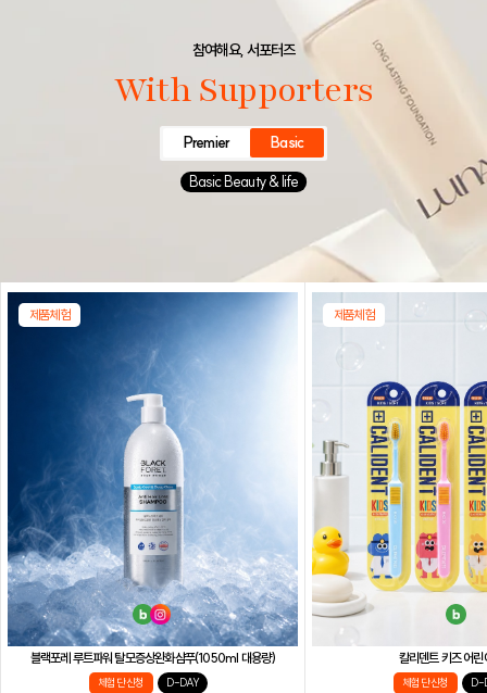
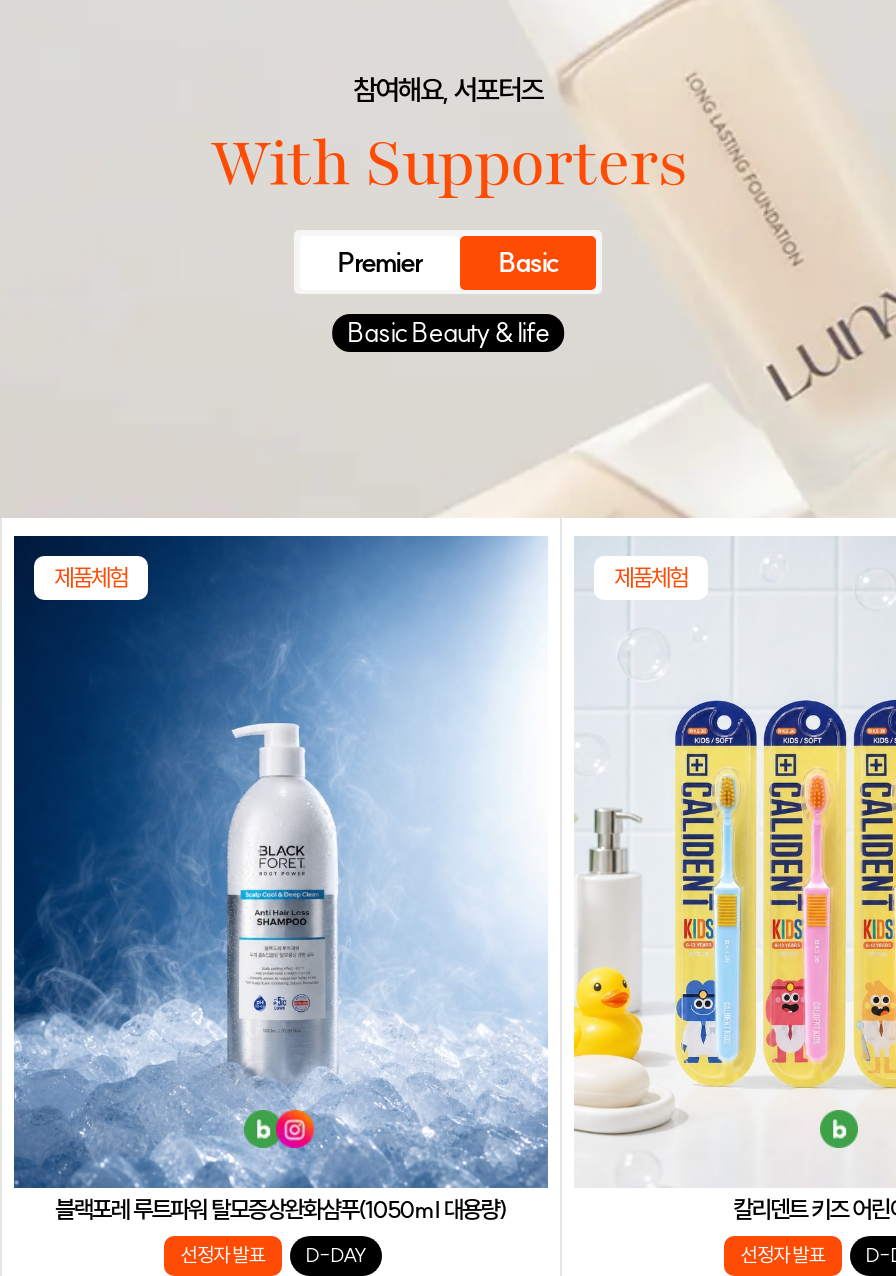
[98,675,144,689] 체험단 신청 -> [181,1243,265,1269] 선정자 발표
[403,675,448,689] 체험단 신청 -> [741,1243,825,1269] 선정자 발표

